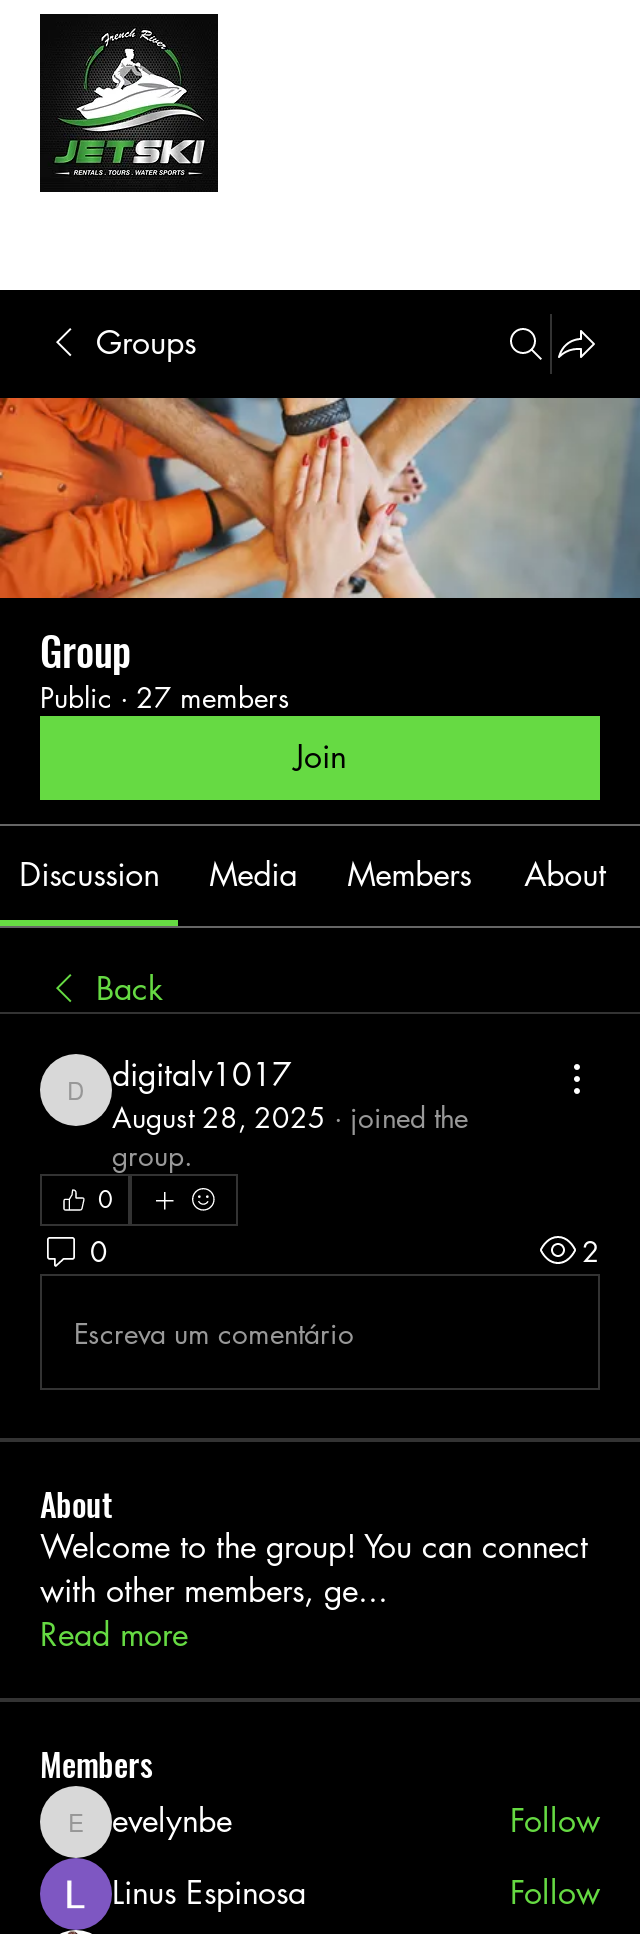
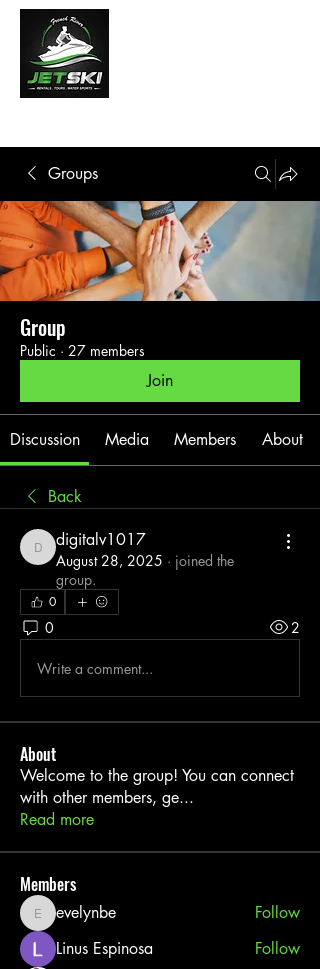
[74,1313,354,1351] Escreva um comentário -> [37,658,153,677] Write a comment...

